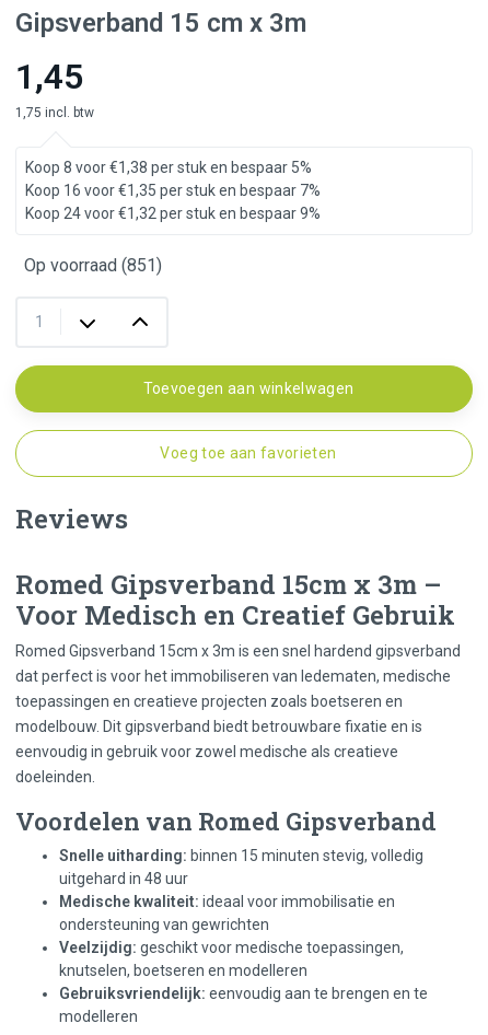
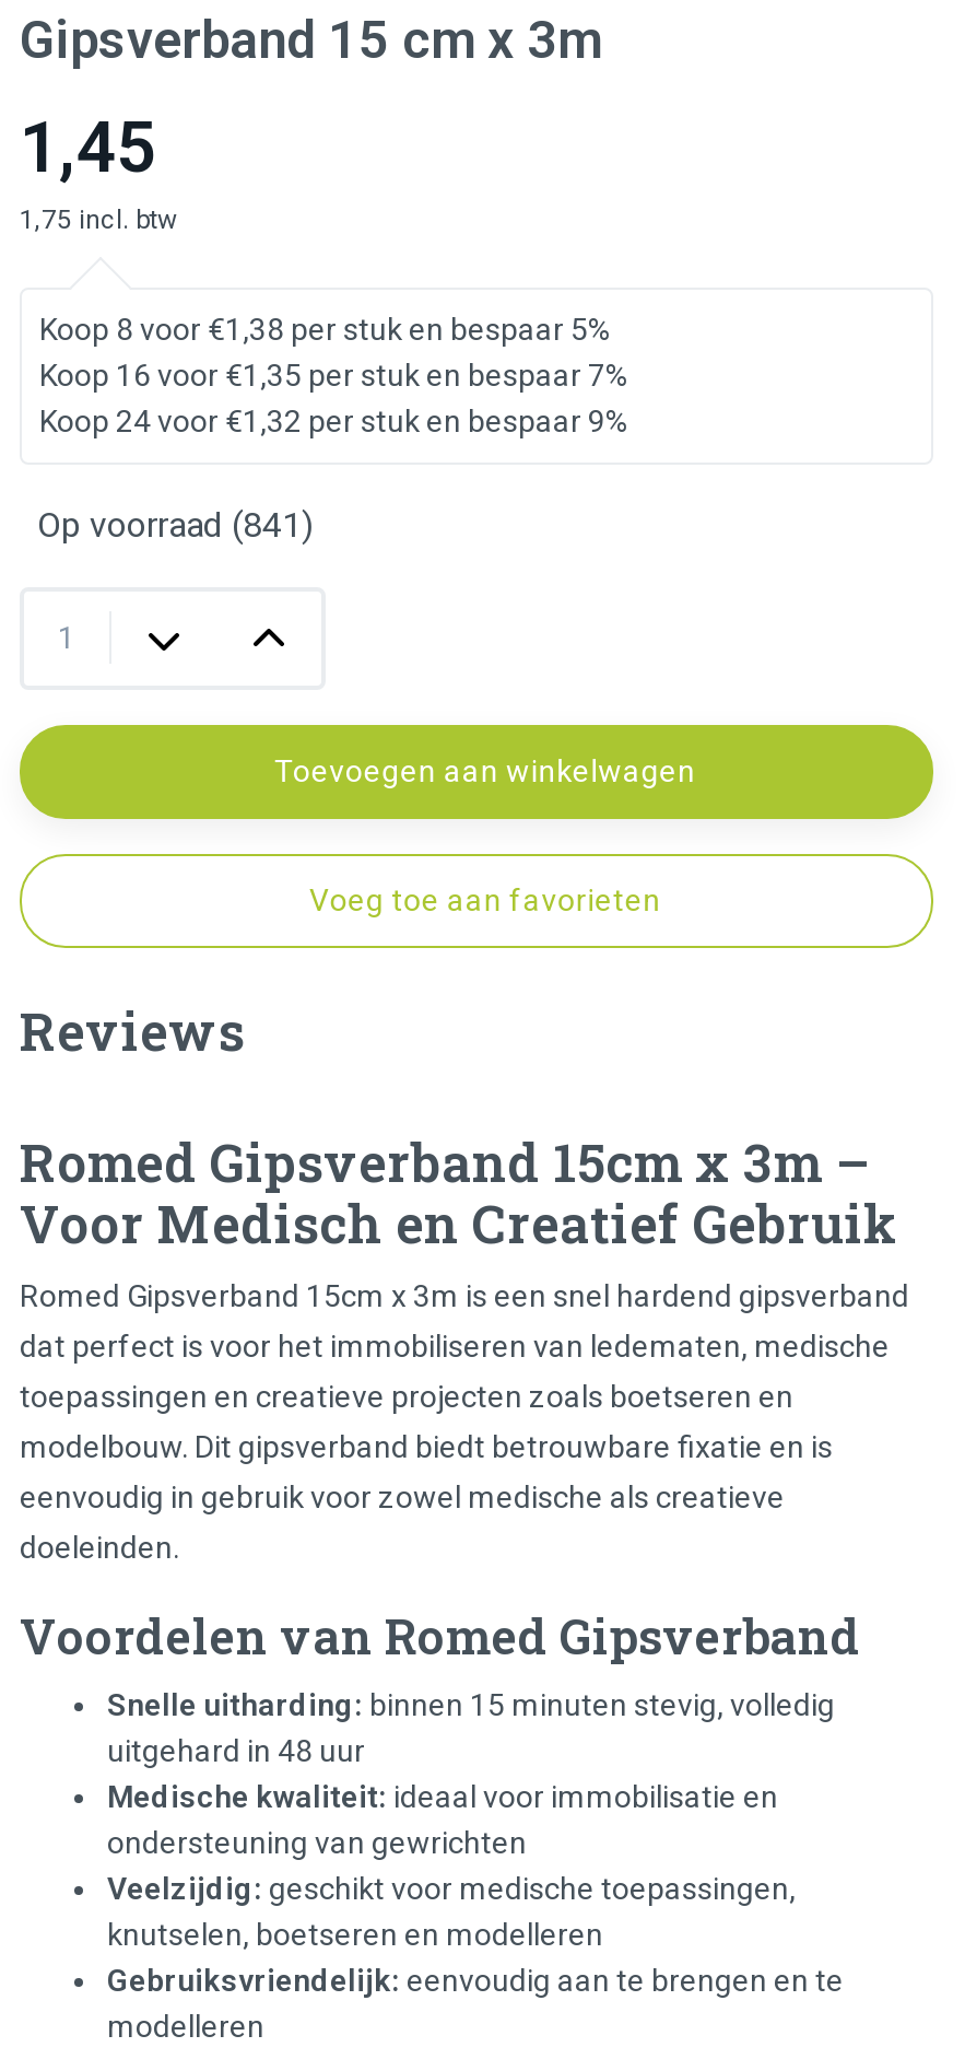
[24,255,162,275] Op voorraad (851) -> [37,503,313,545] Op voorraad (841)

